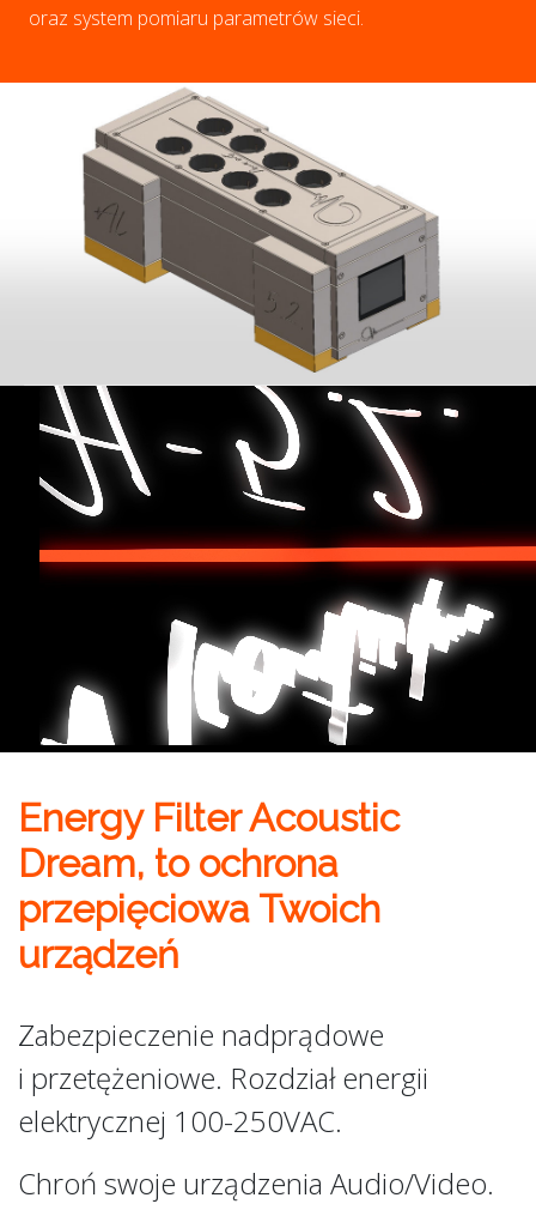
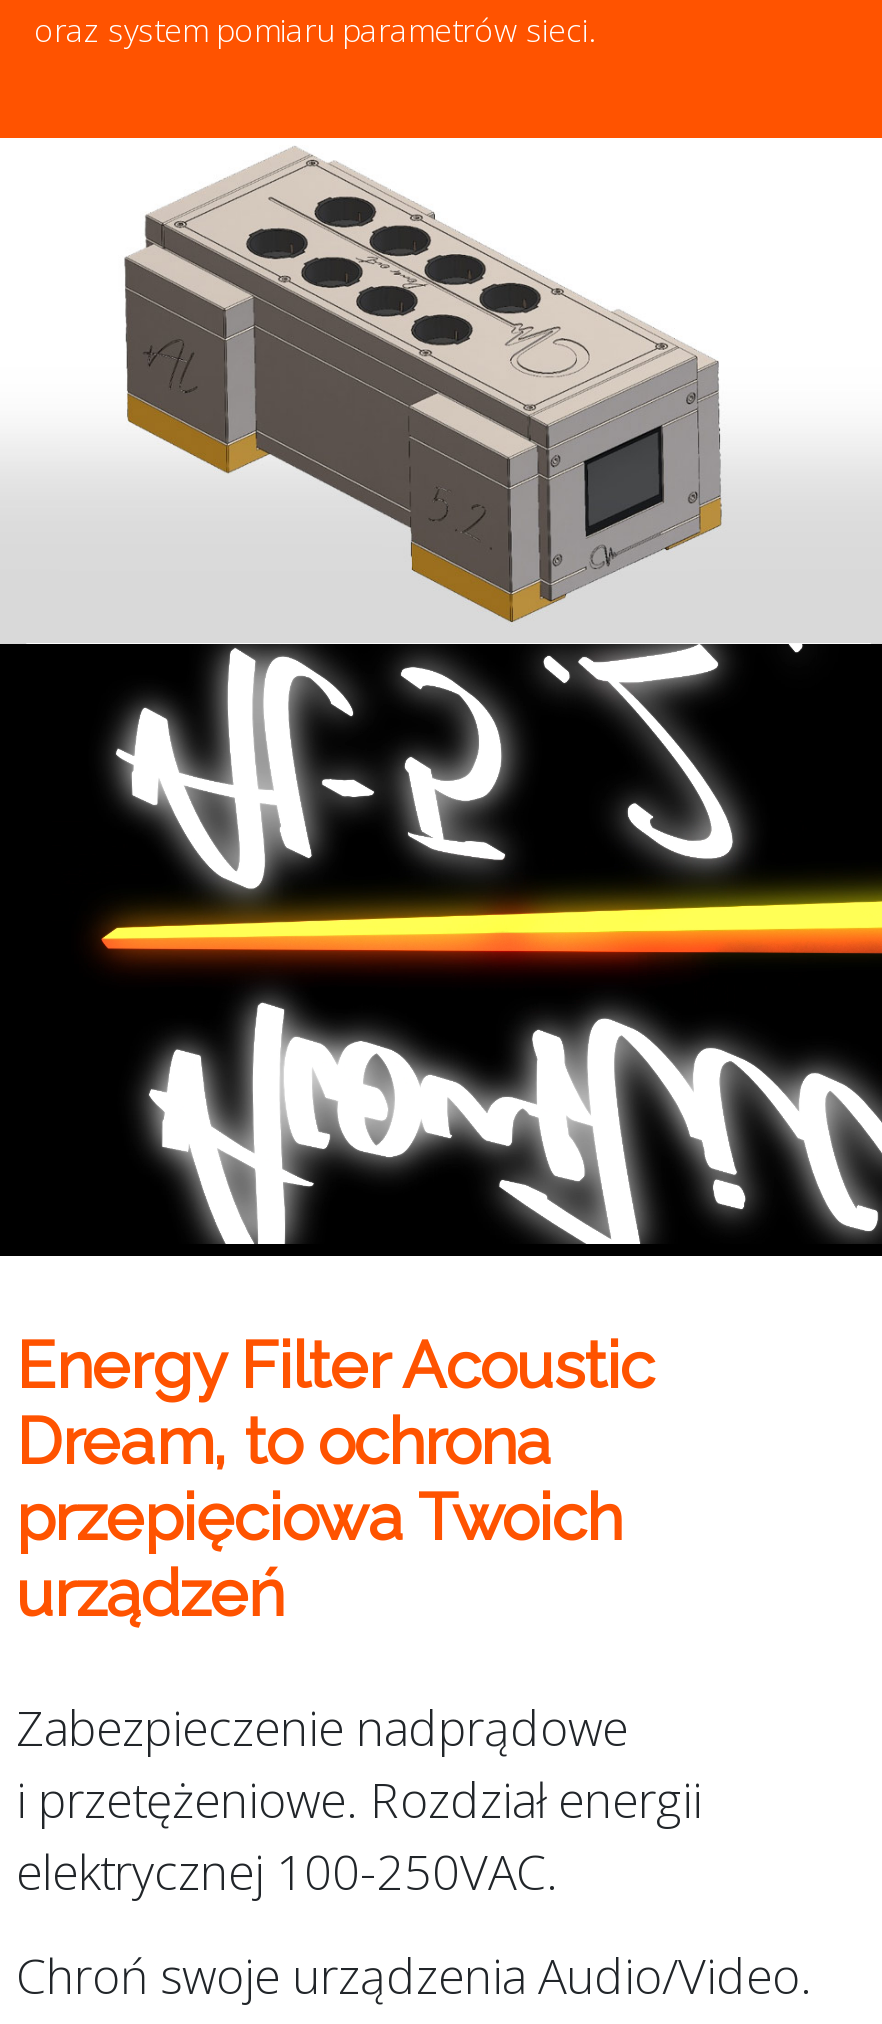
[38,385,532,746] [image] -> [52,642,876,1246] [image]

